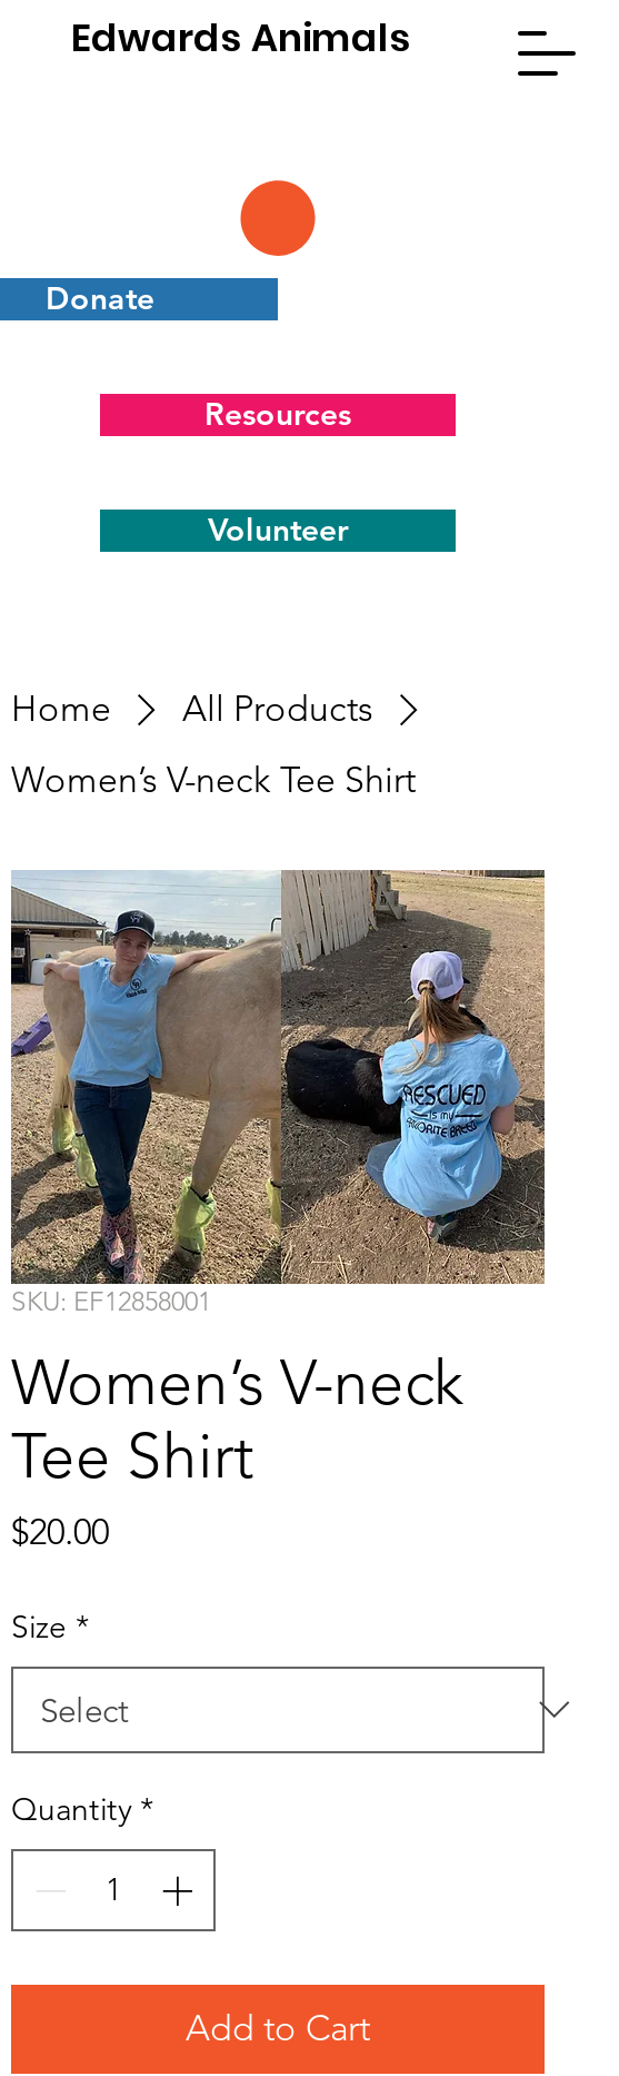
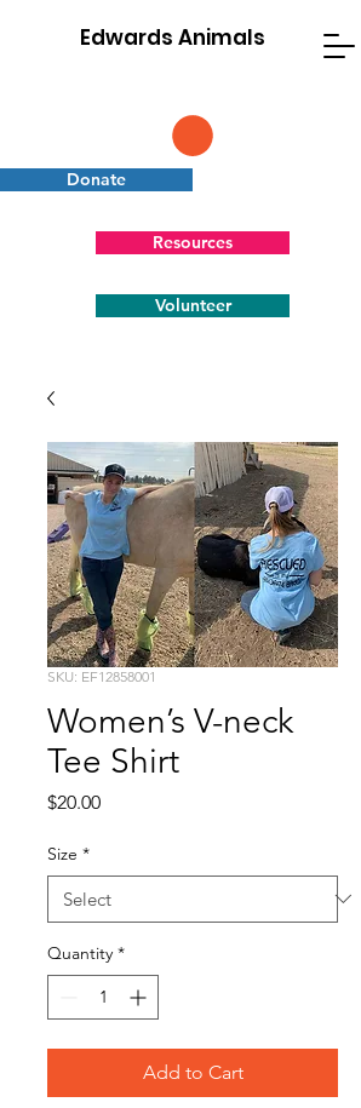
[11,687,416,800] Home | All Products | Women’s V-neck Tee Shirt -> none

